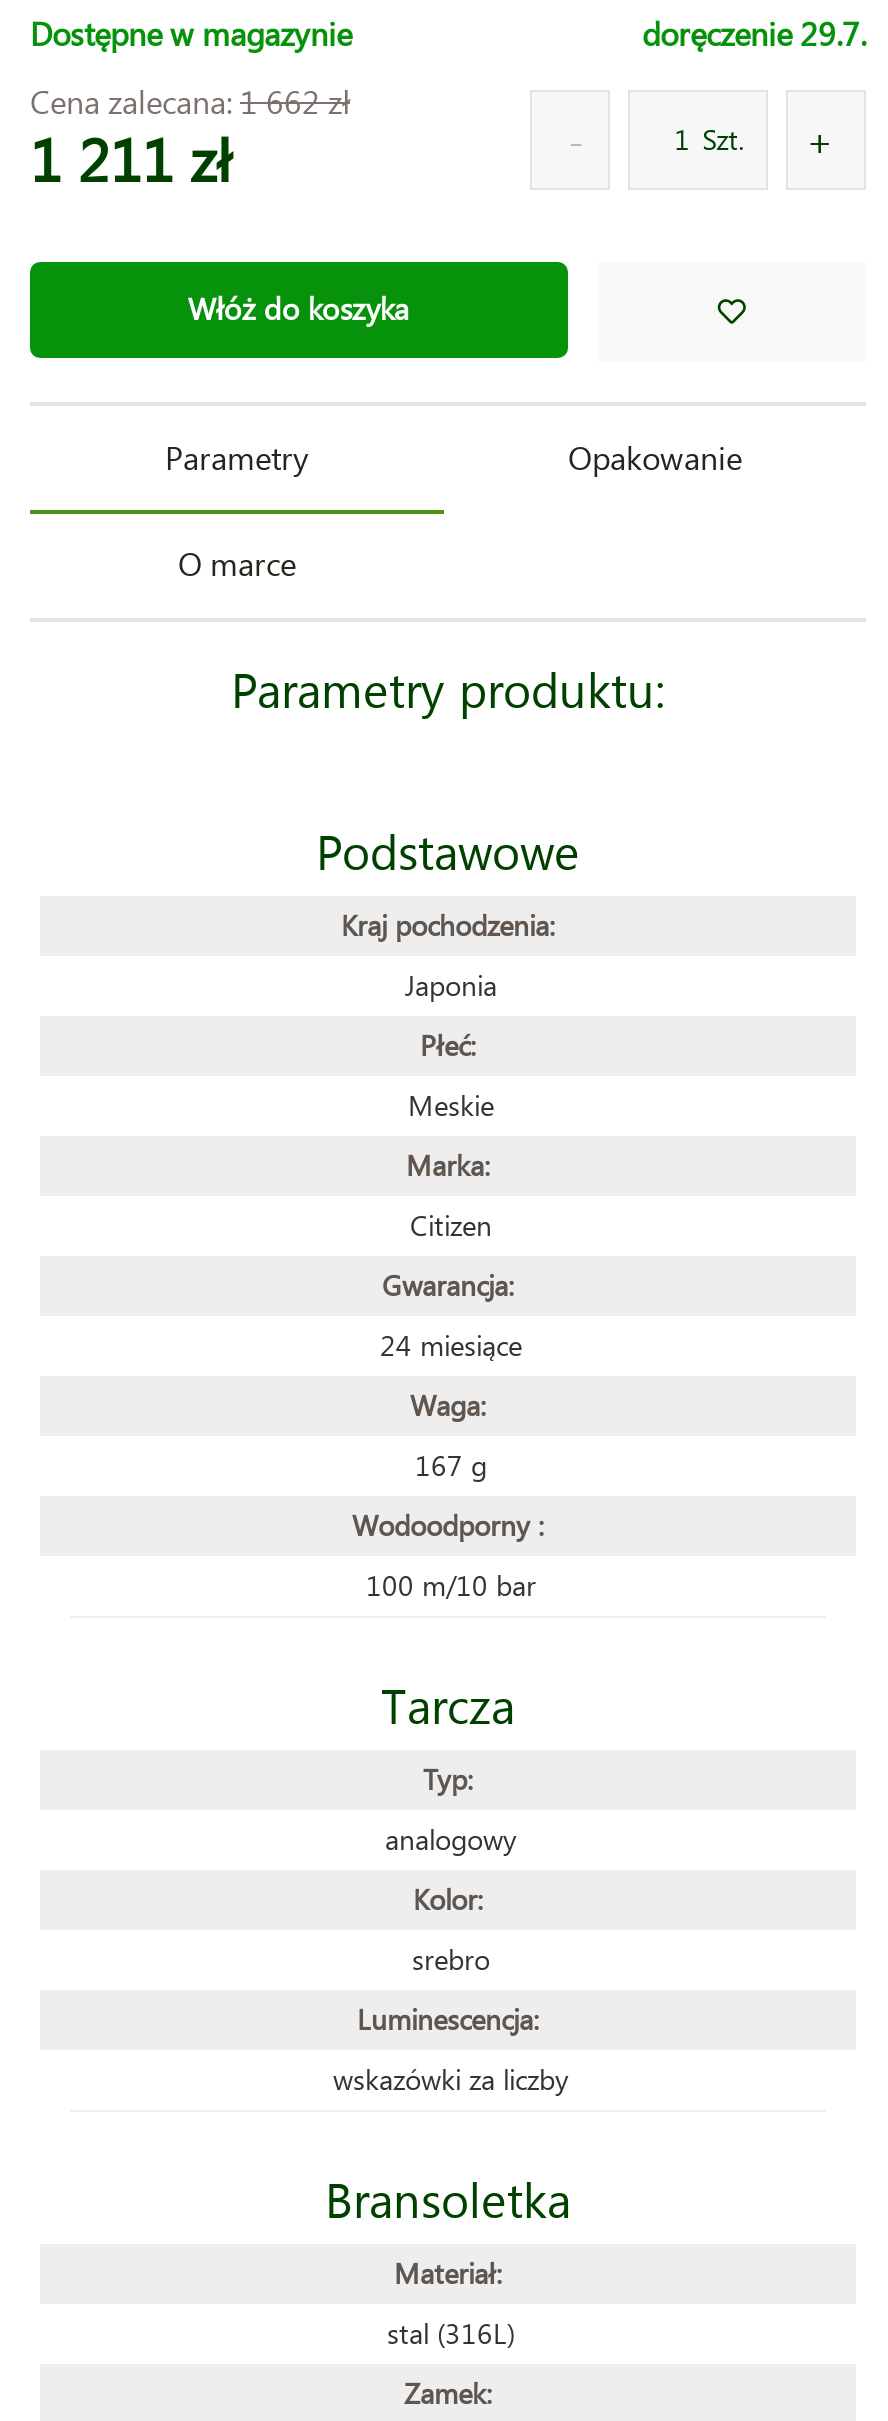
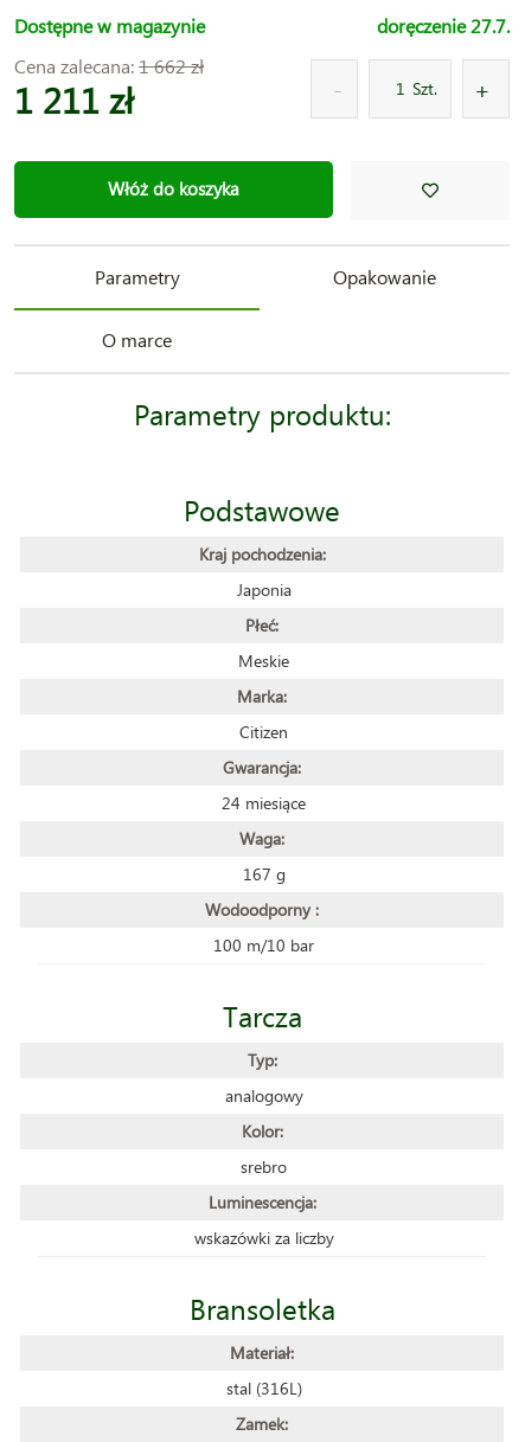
[642,11,866,53] doręczenie 29.7. -> [377,13,510,37] doręczenie 27.7.

